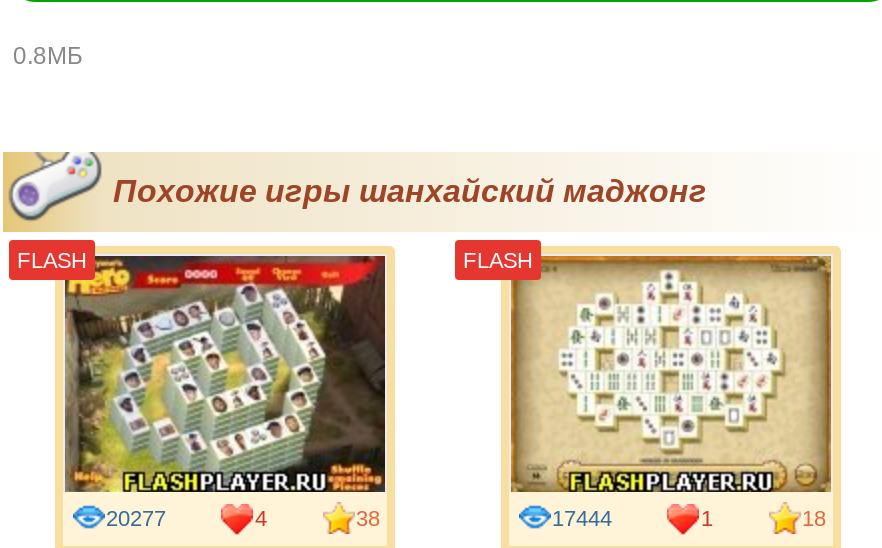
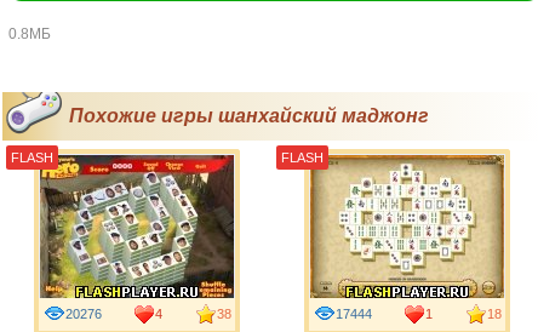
[106,506,166,530] 20277 -> [65,307,101,321] 20276

